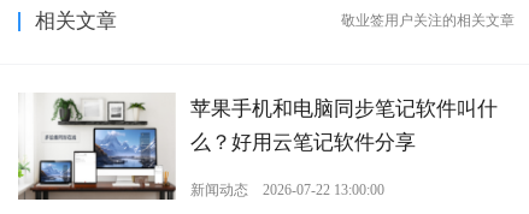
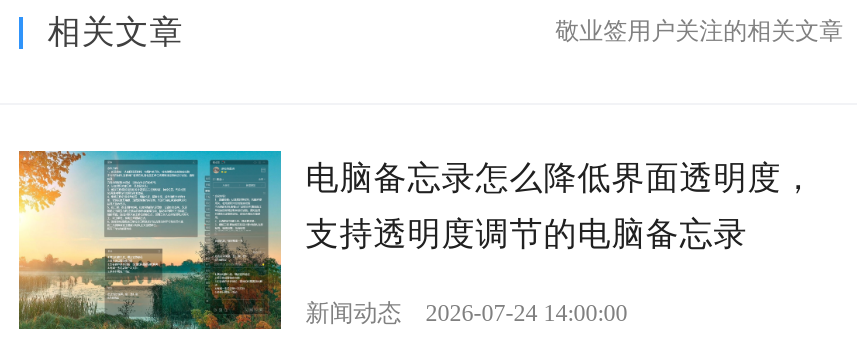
[18,93,498,201] [image] | 苹果手机和电脑同步笔记软件叫什 -> [17,149,816,331] [image] | 电脑备忘录怎么降低界面透明度，
[191,132,416,154] 么？好用云笔记软件分享 -> [306,216,748,254] 支持透明度调节的电脑备忘录
[191,182,385,199] 新闻动态 2026-07-22 13:00:00 -> [306,300,627,328] 新闻动态 2026-07-24 14:00:00

